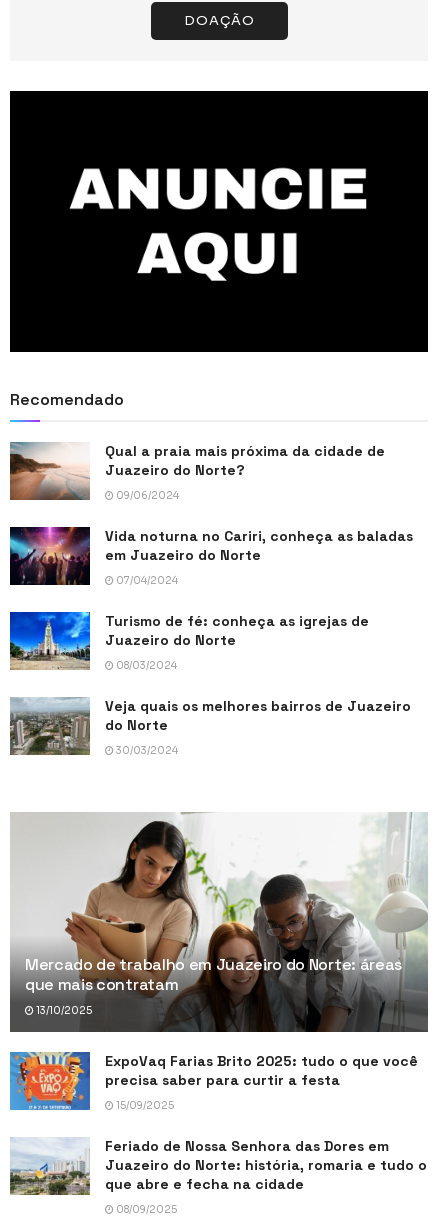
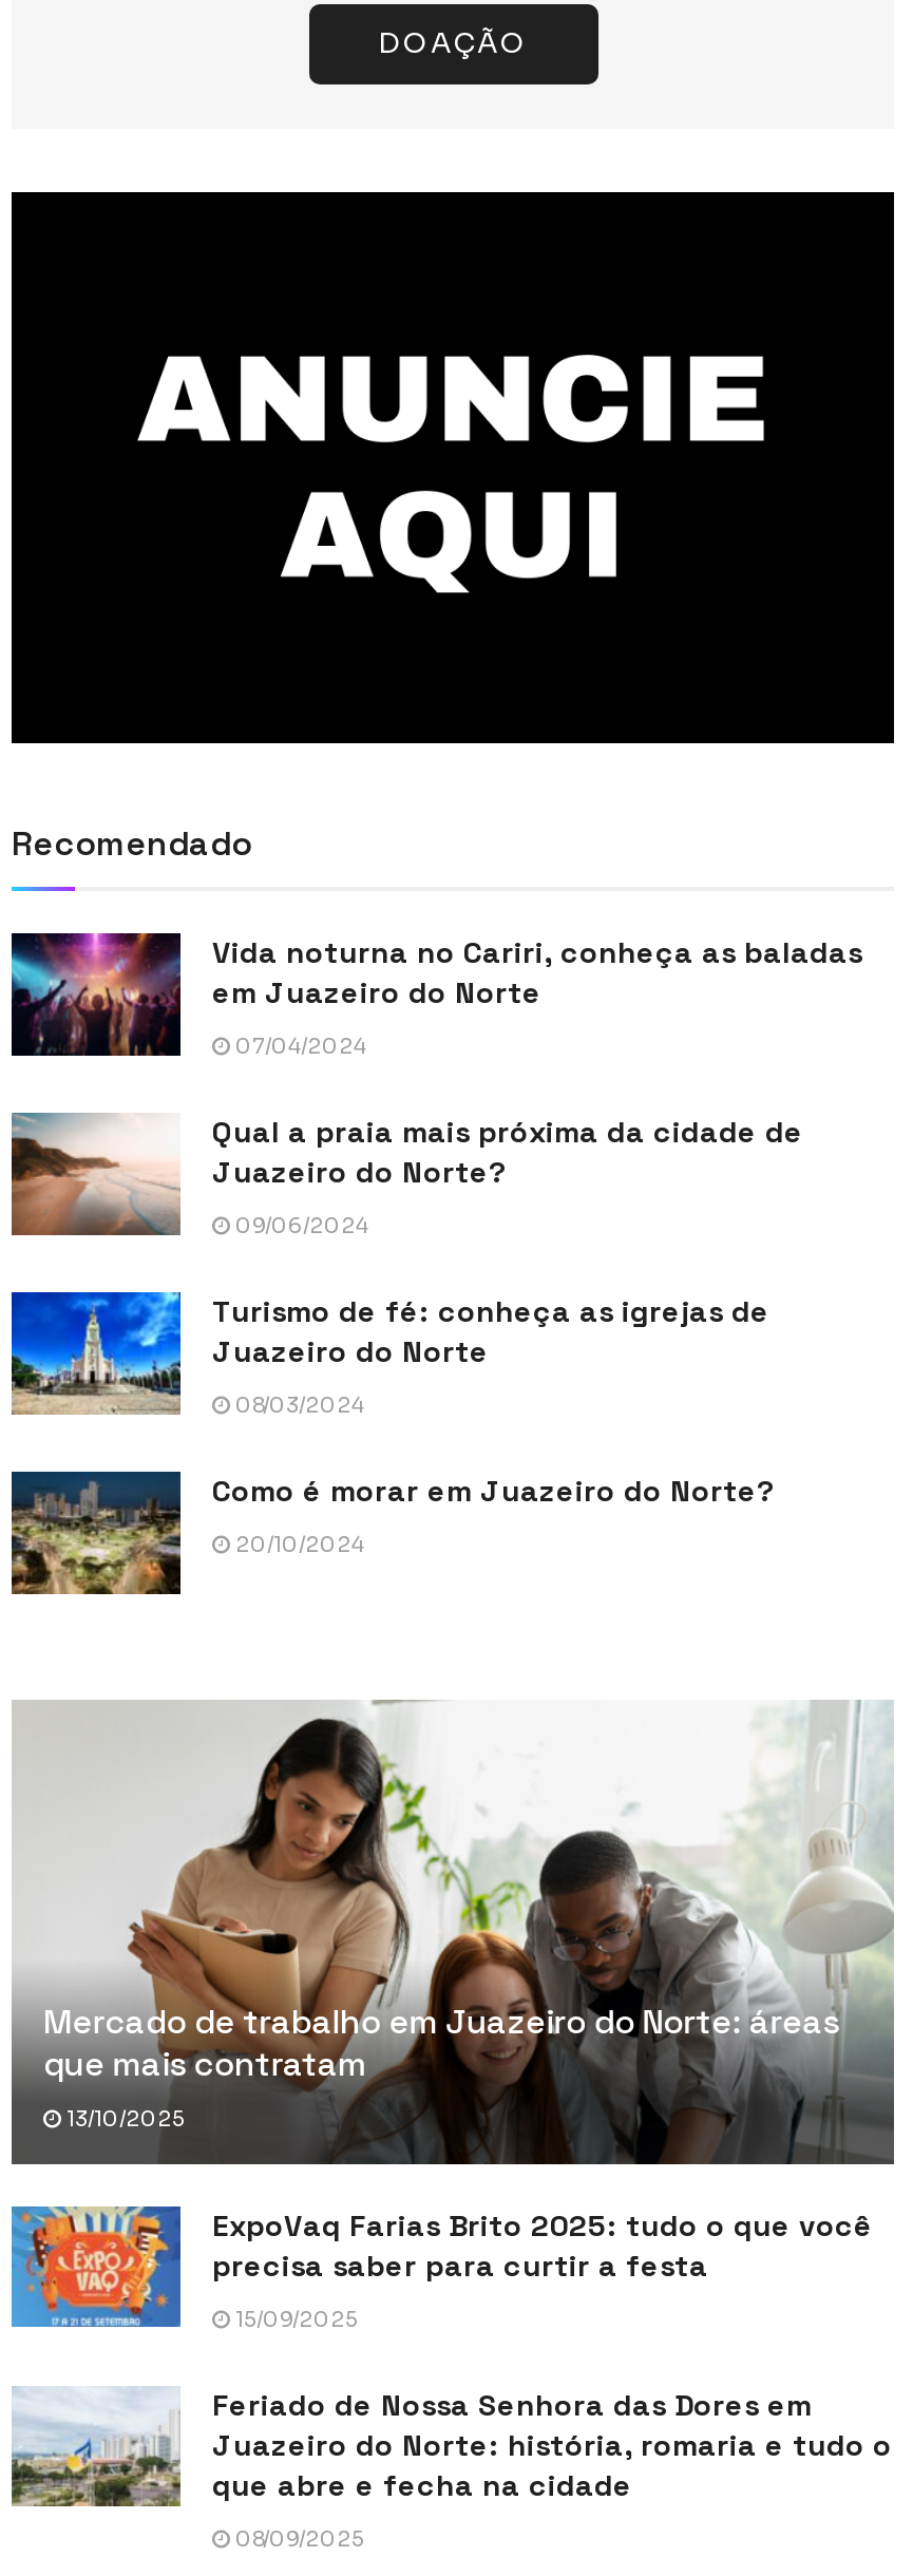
moved [9,441,385,502] -> [9,1111,803,1240]: [image] | Qual a praia mais próxima da cidade de | Juazeiro do Norte? | 09/06/2024
moved [9,526,413,587] -> [9,931,862,1061]: [image] | Vida noturna no Cariri, conheça as baladas | em Juazeiro do Norte | 07/04/2024
[10,697,411,756] [image] | Veja quais os melhores bairros de Juazeiro | do Norte -> [12,1472,776,1596] [image] | Como é morar em Juazeiro do Norte?
[114,744,178,757] 30/03/2024 -> [231,1531,364,1559] 20/10/2024

